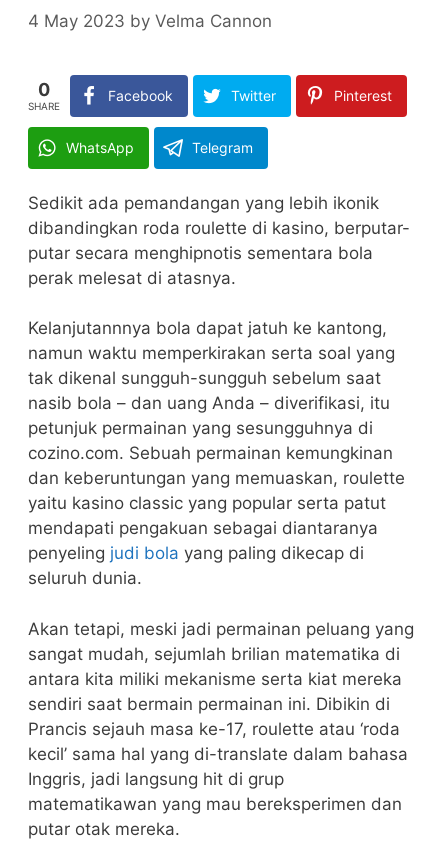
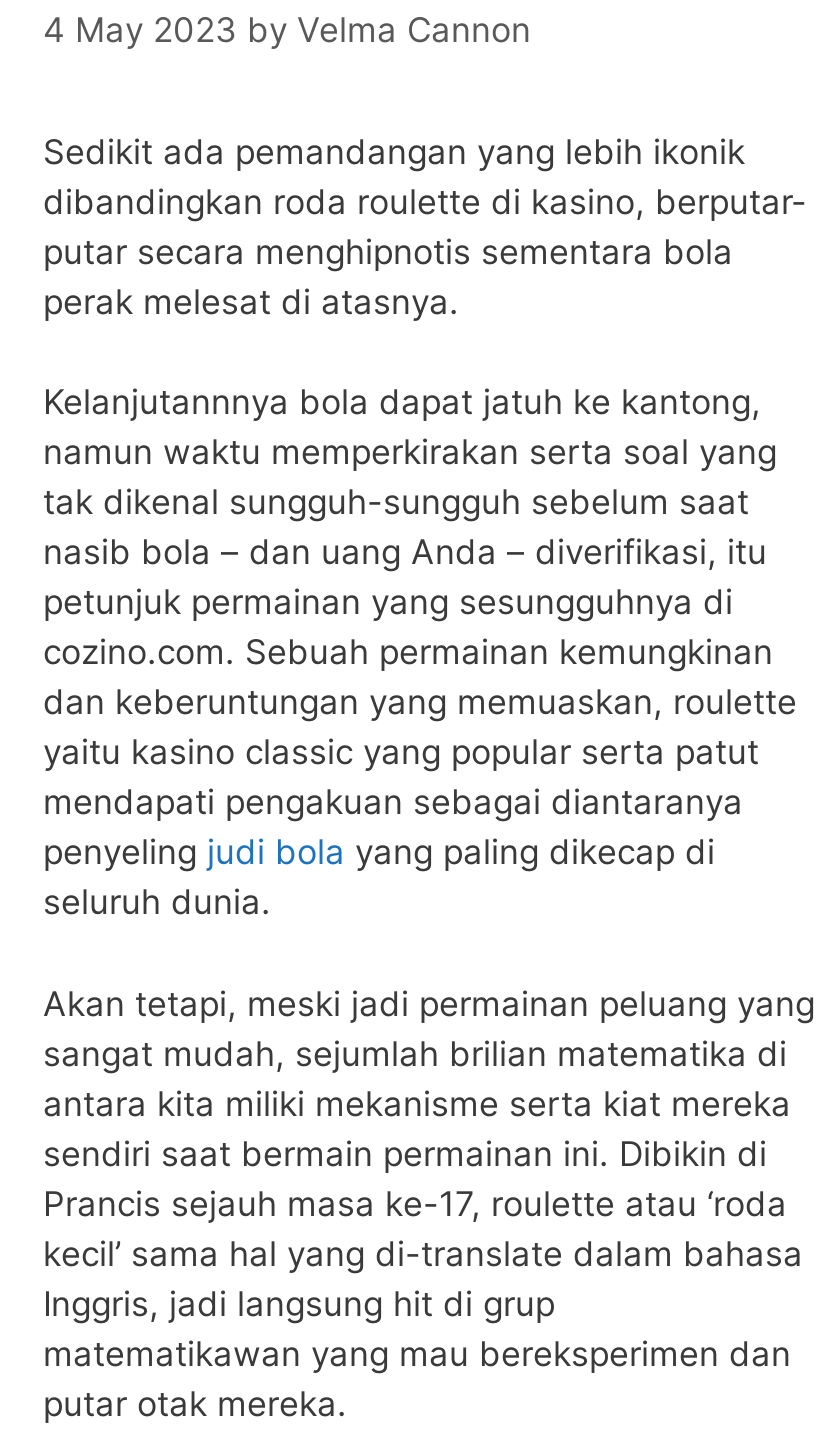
[28,78,60,111] 0 | SHARE -> none
[66,86,392,155] Facebook | Twitter | Pinterest | WhatsApp | Telegram -> none

